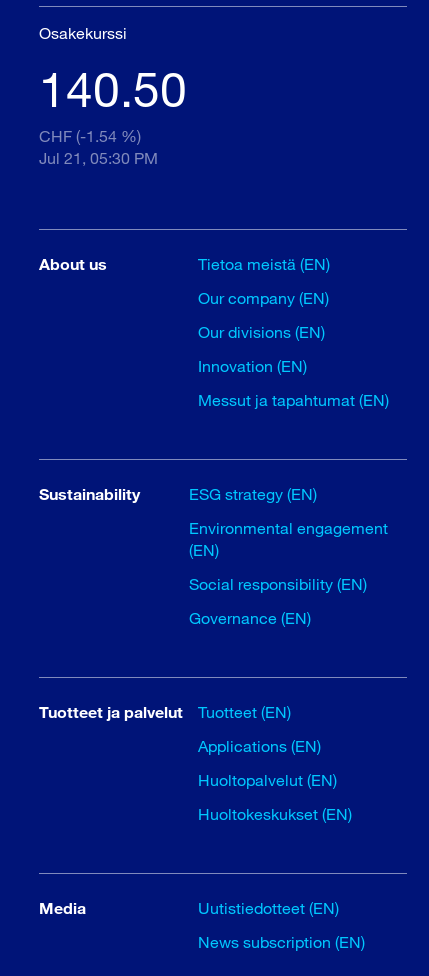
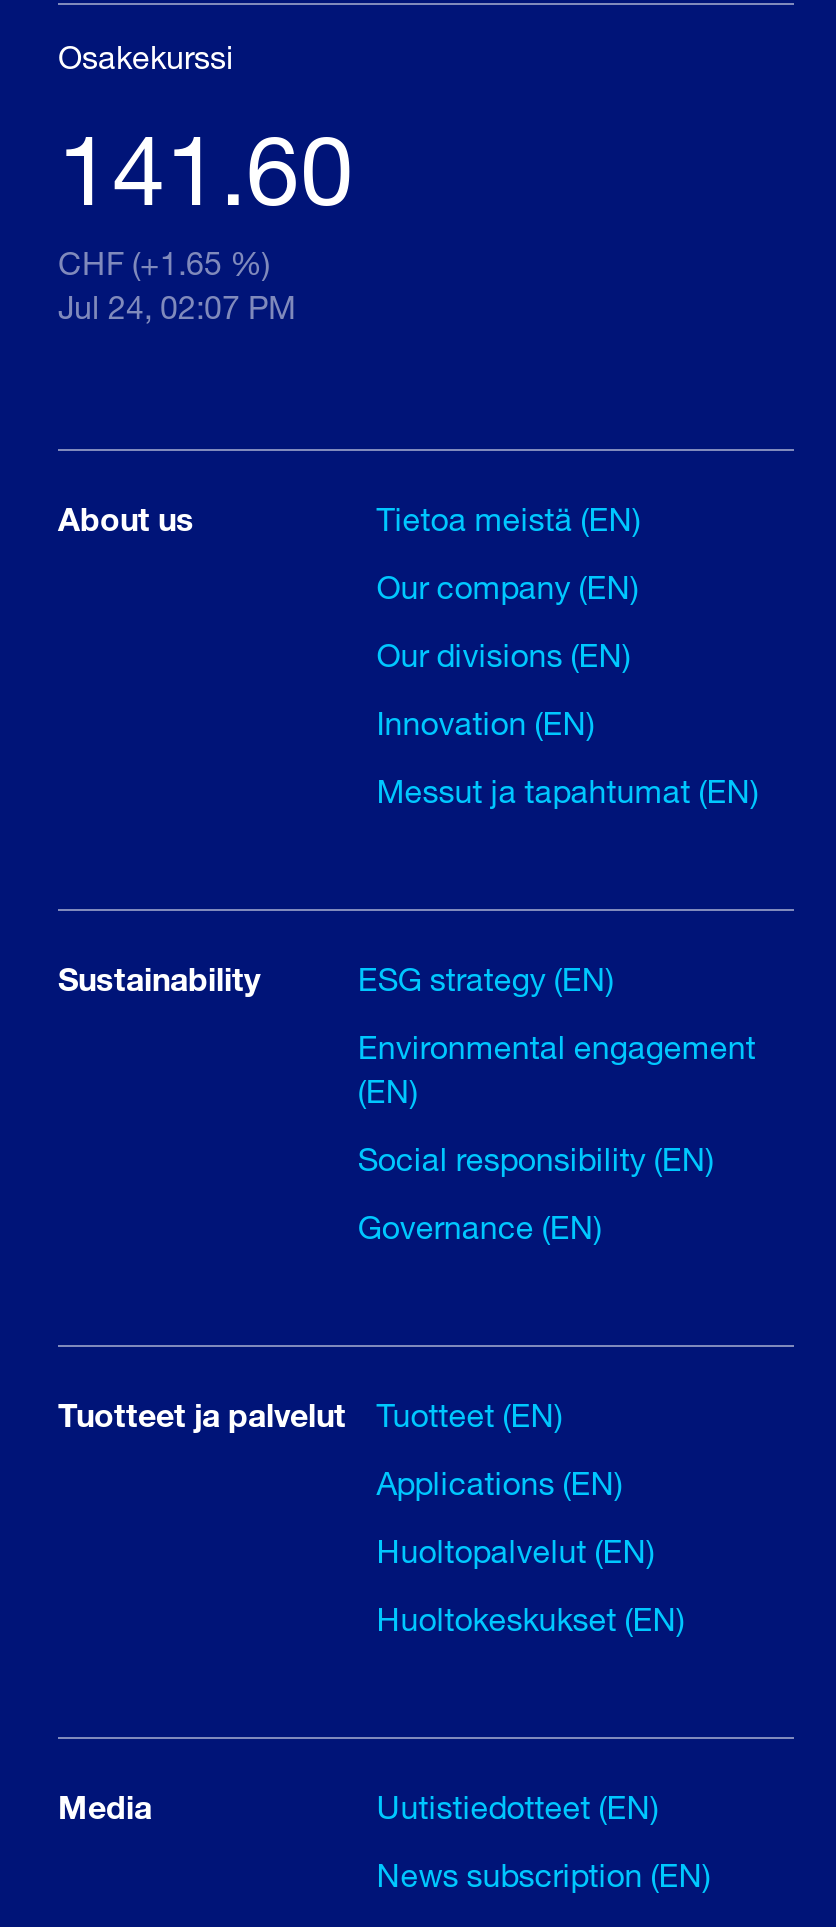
[39,59,187,117] 140.50 -> [58,108,354,224] 141.60
[39,126,141,145] CHF (-1.54 %) -> [58,242,270,280] CHF (+1.65 %)
[39,148,158,167] Jul 21, 05:30 PM -> [58,286,296,324] Jul 24, 02:07 PM

